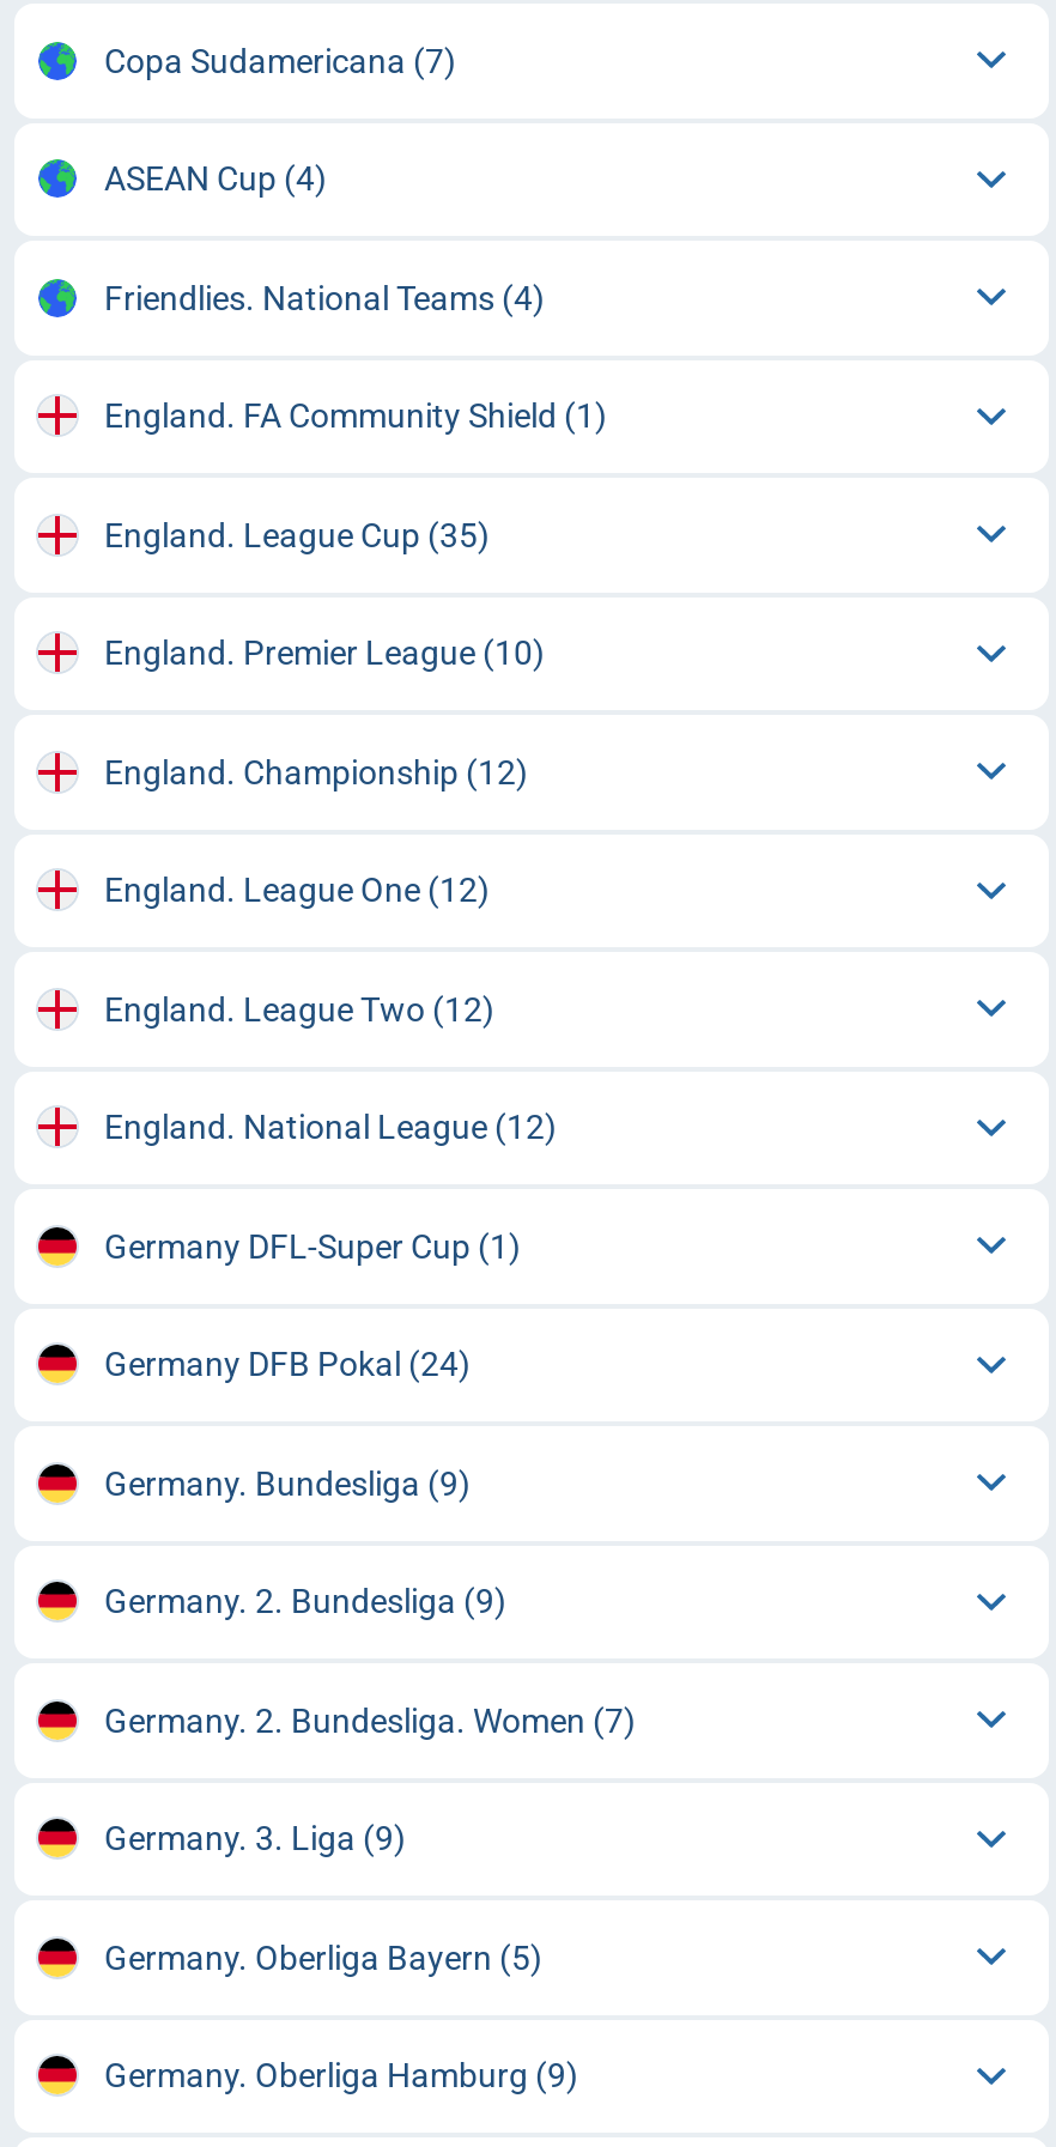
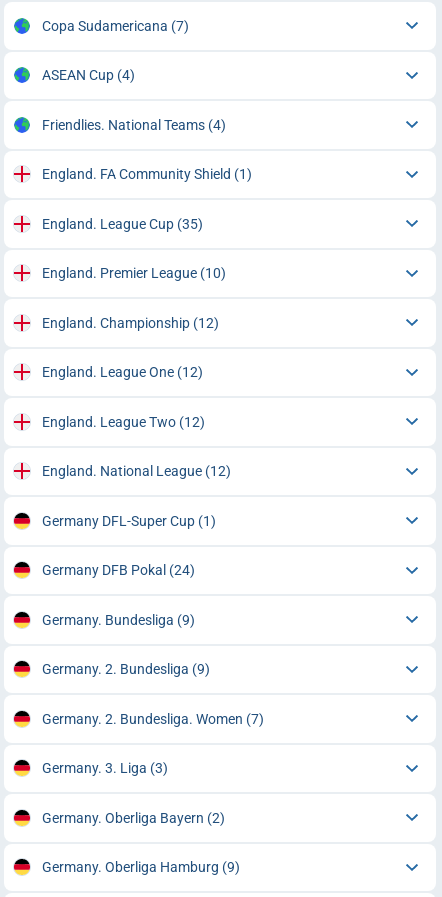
[104,1819,406,1858] Germany. 3. Liga (9) -> [41,760,167,776] Germany. 3. Liga (3)
[104,1938,542,1976] Germany. Oberliga Bayern (5) -> [41,810,224,826] Germany. Oberliga Bayern (2)

